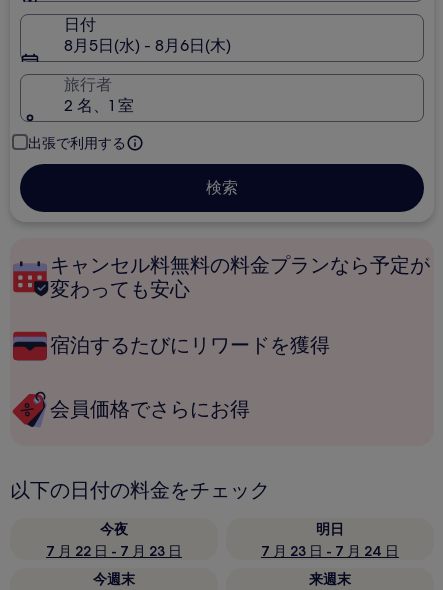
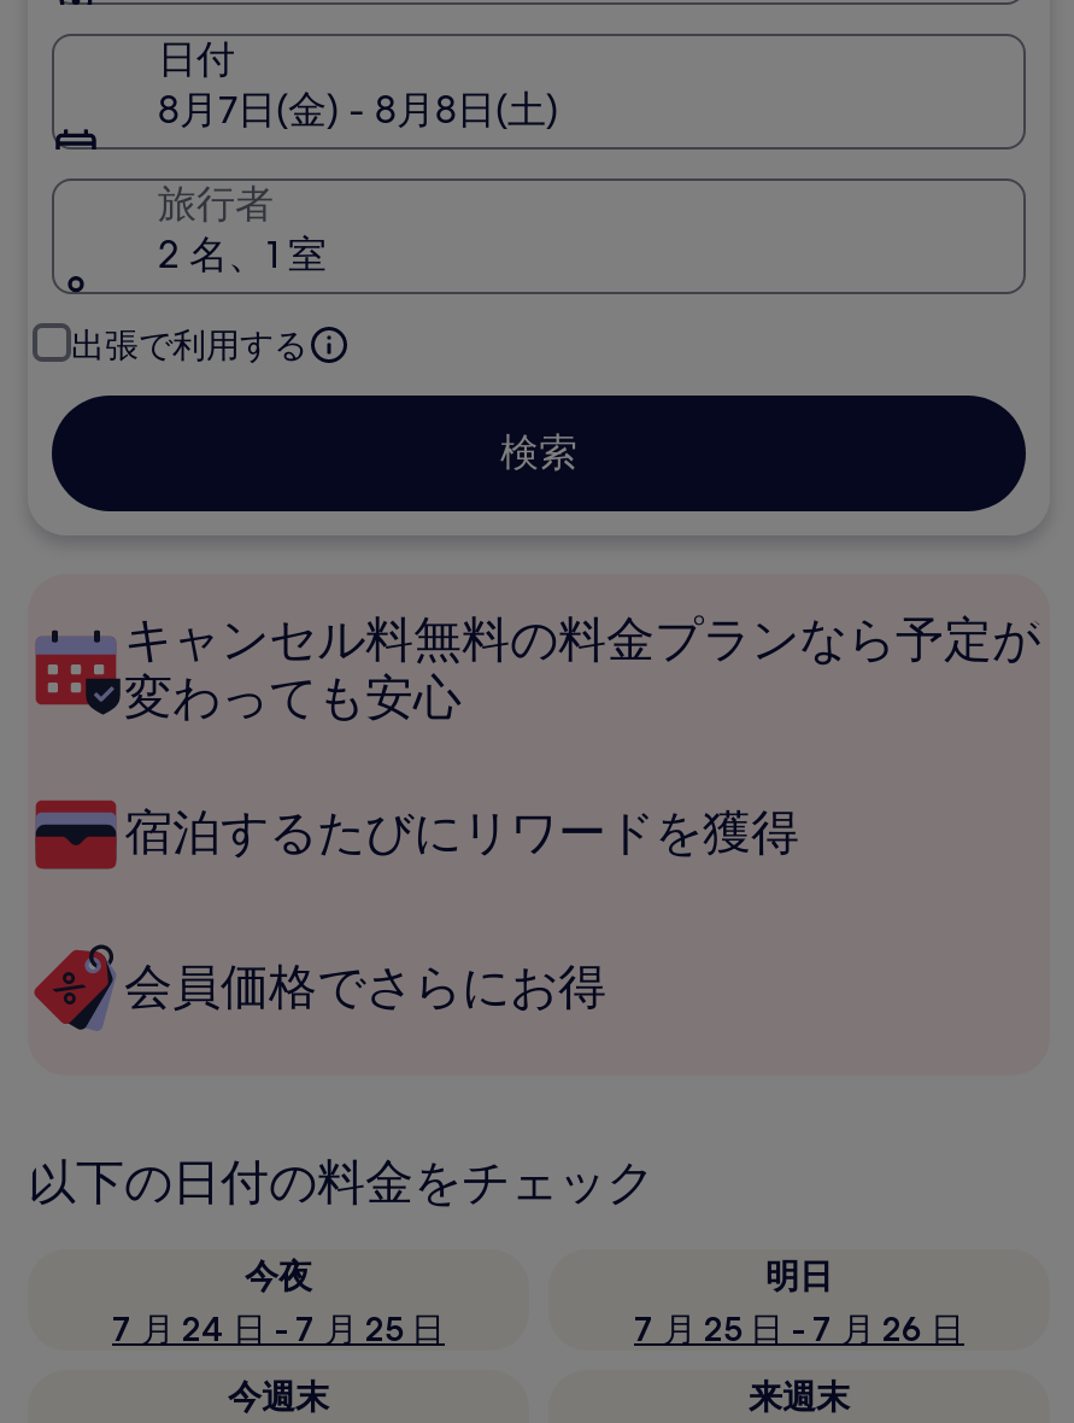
[64,35,231,56] 8月5日(水) - 8月6日(木) -> [158,84,558,135] 8月7日(金) - 8月8日(土)
[46,542,182,560] 7 月 22 日 - 7 月 23 日 -> [112,1307,445,1351] 7 月 24 日 - 7 月 25 日
[261,542,399,560] 7 月 23 日 - 7 月 24 日 -> [634,1307,964,1351] 7 月 25 日 - 7 月 26 日

